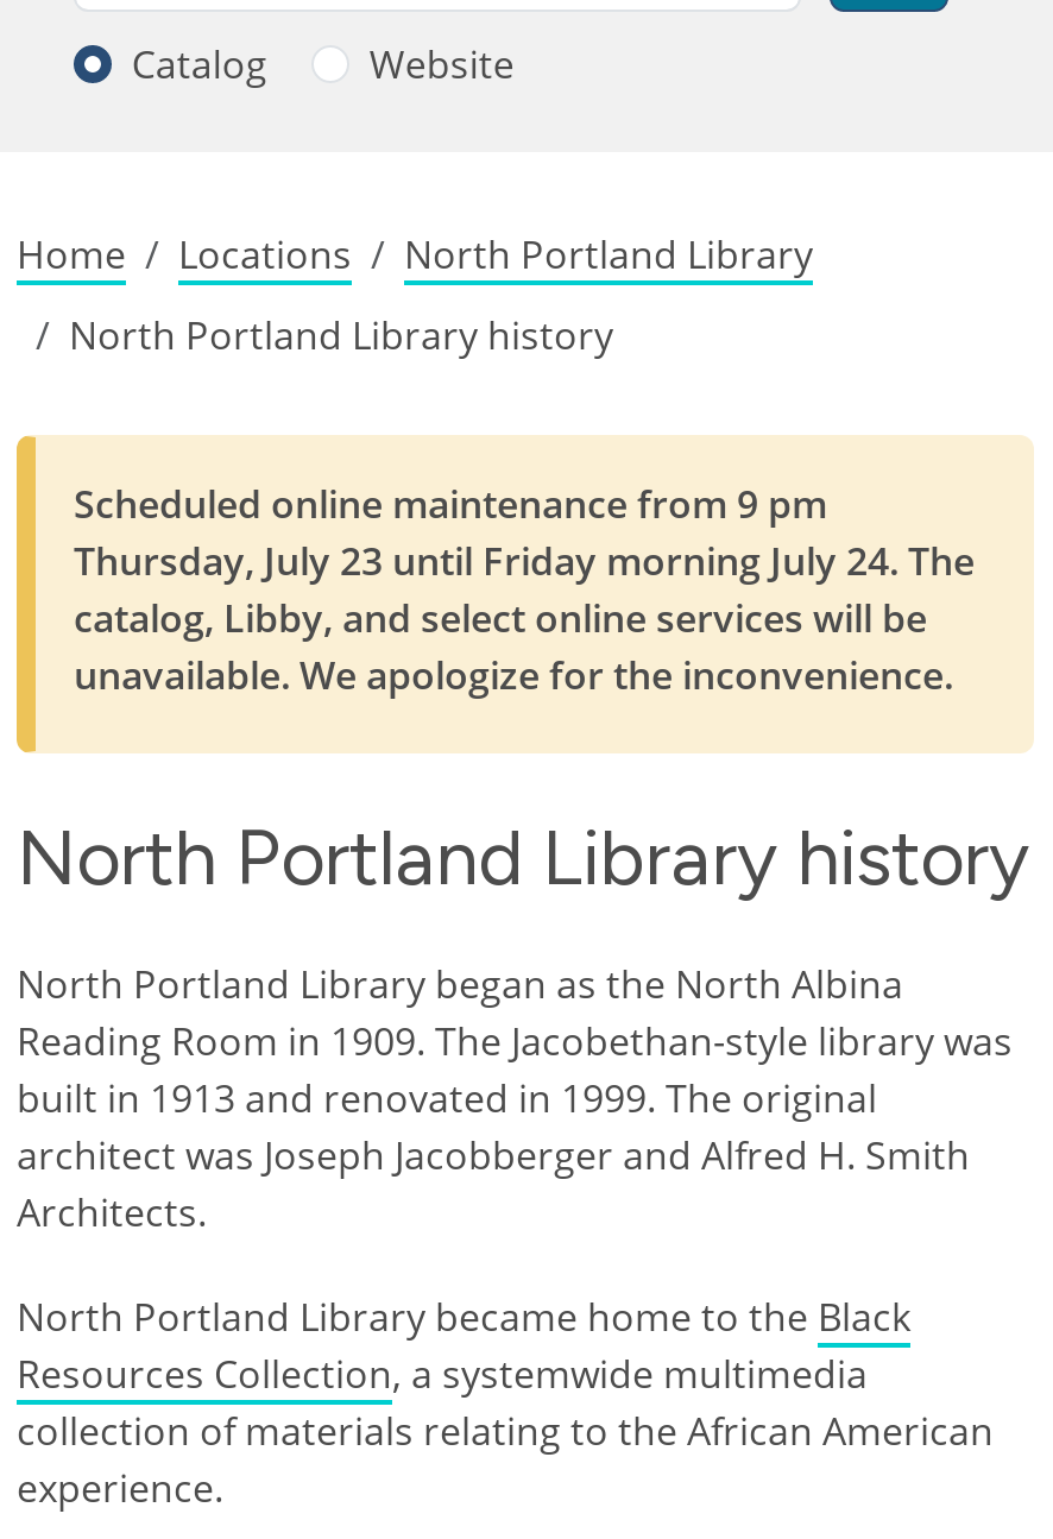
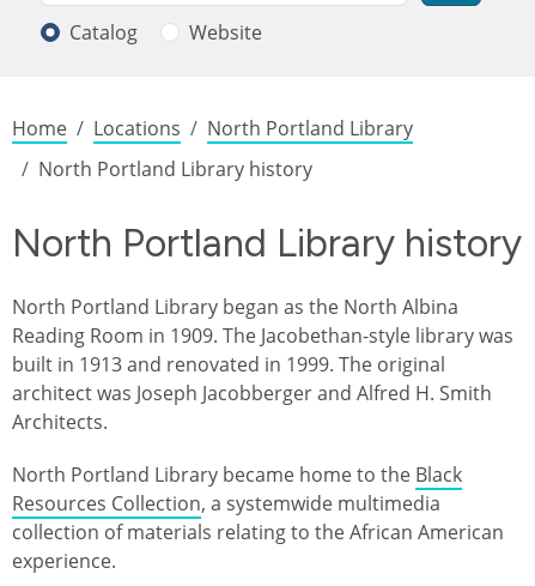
[14,435,1034,756] [image] | Scheduled online maintenance from 9 pm | Thursday, July 23 until Friday morning July 24. The | catalog, Libby, and select online services will be | unavailable. We apologize for the inconvenience. -> none

